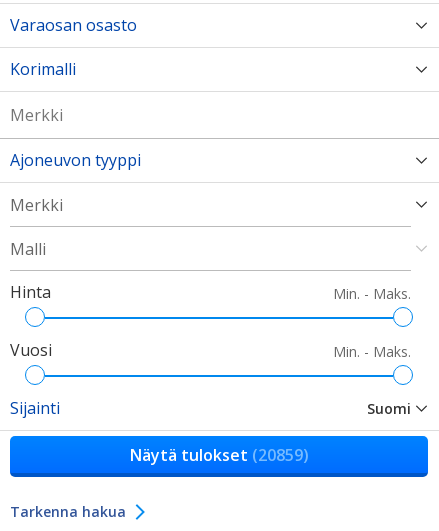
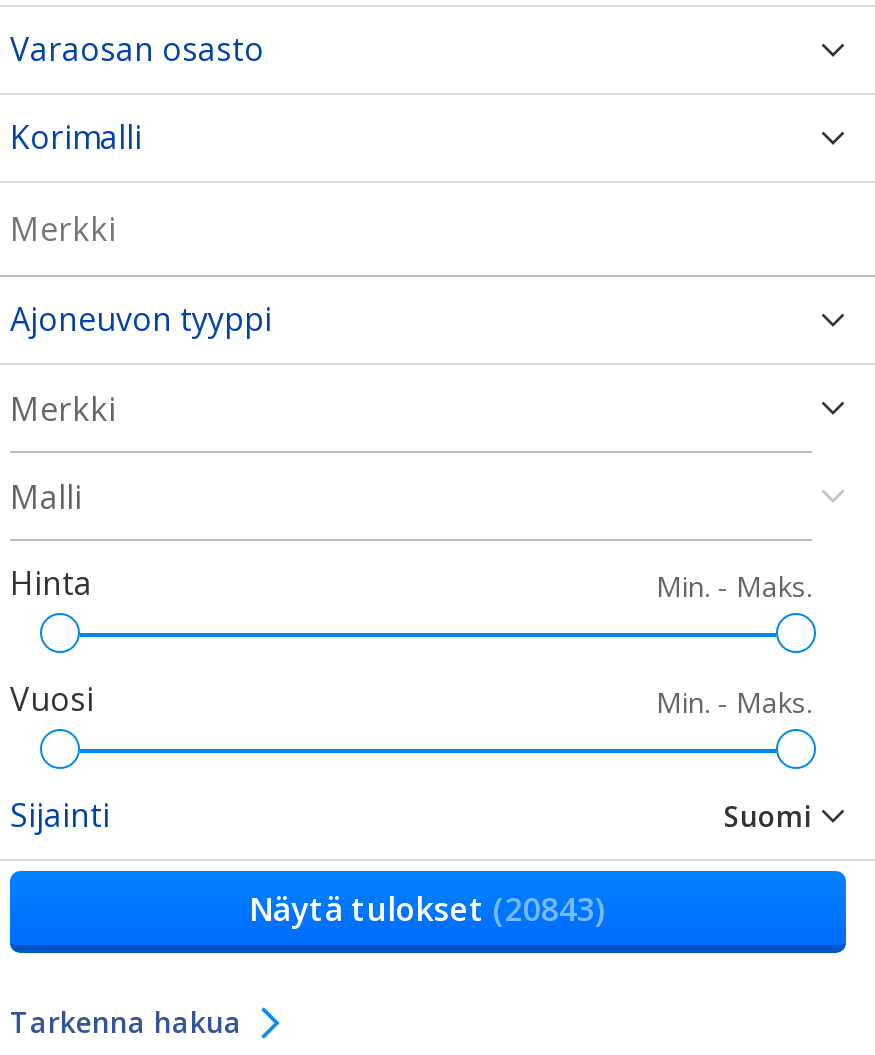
[129,444,308,466] Näytä tulokset (20859) -> [249,887,607,931] Näytä tulokset (20843)

